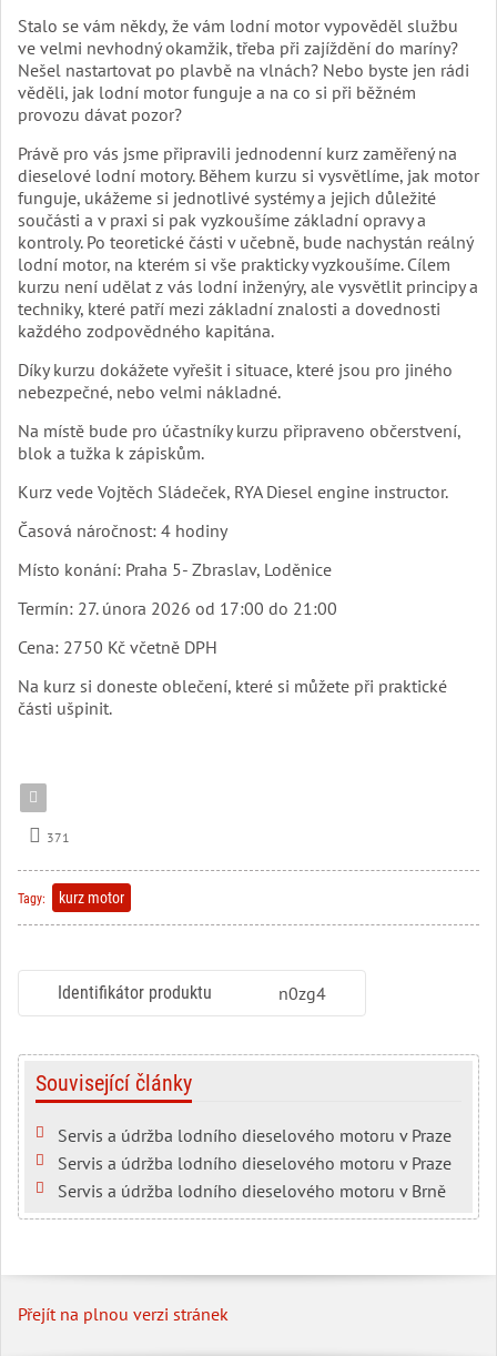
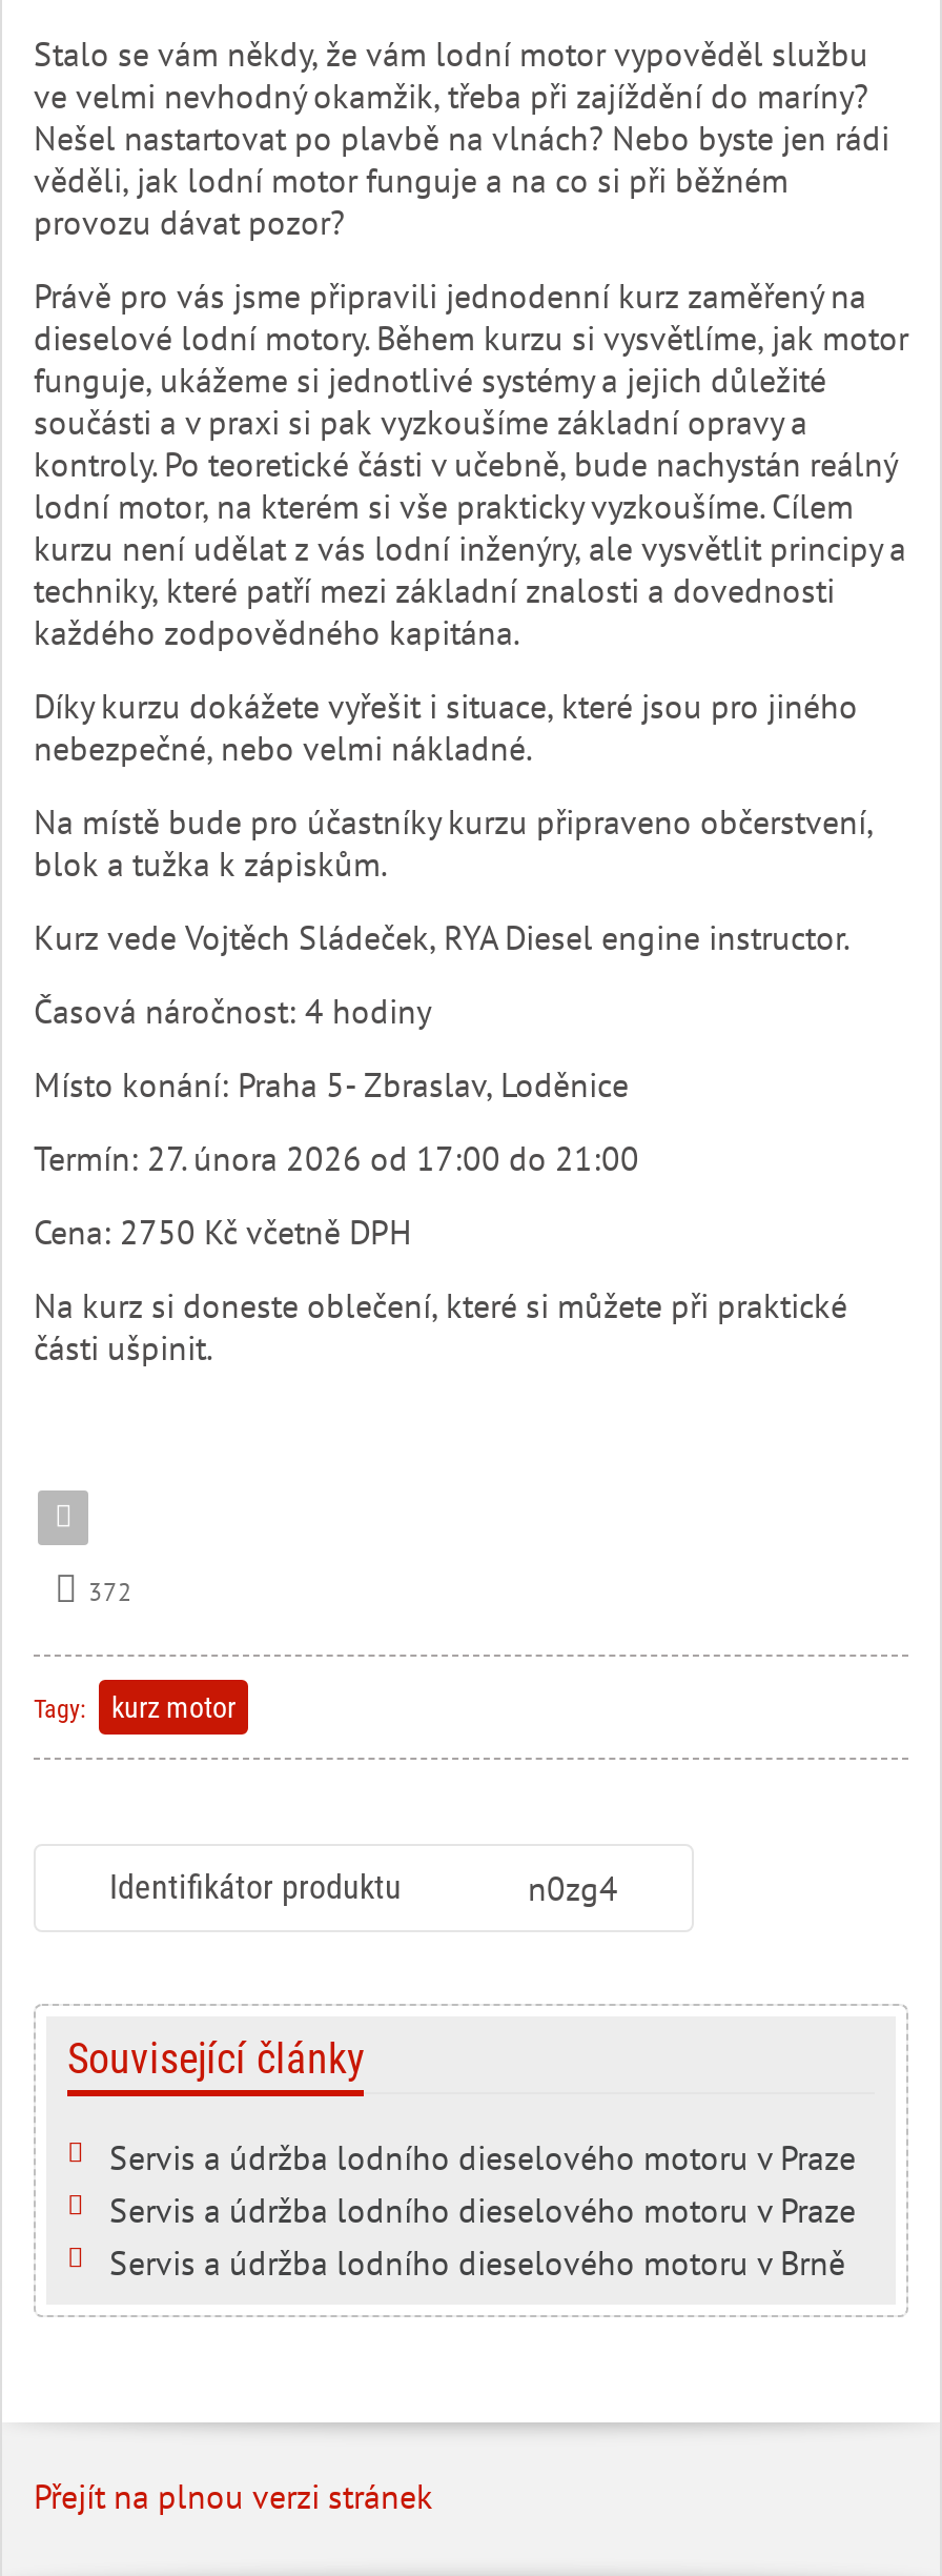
[47,828,70,845] 371 -> [88,1575,132,1607] 372

